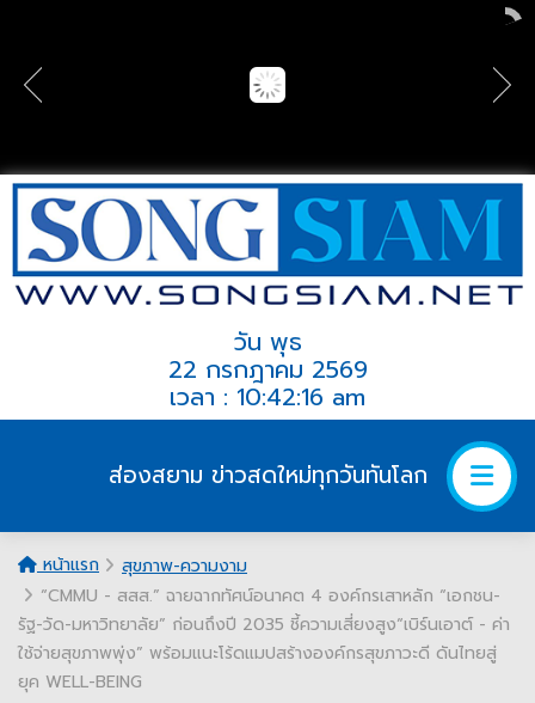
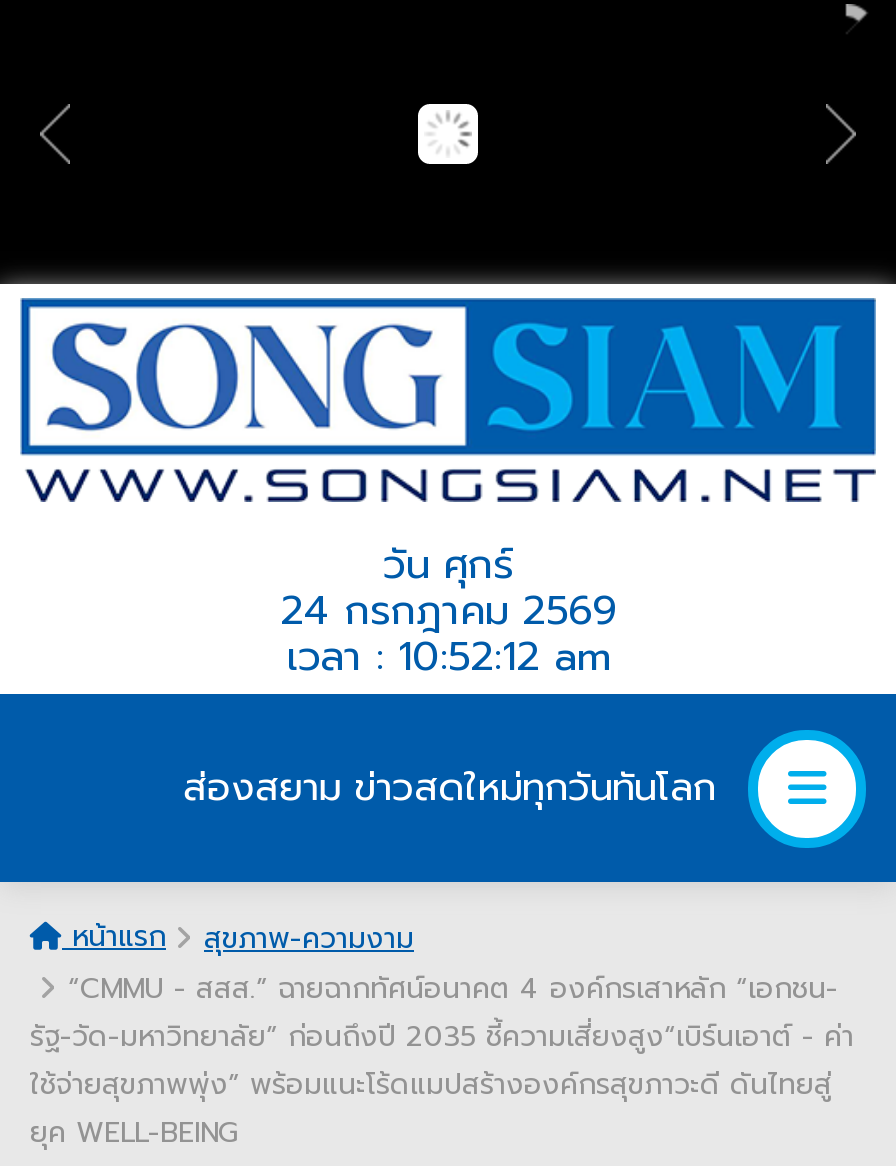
[168,324,367,415] วัน พุธ | 22 กรกฎาคม 2569 | เวลา : 10:42:16 am -> [280,534,616,686] วัน ศุกร์ | 24 กรกฎาคม 2569 | เวลา : 10:52:12 am

